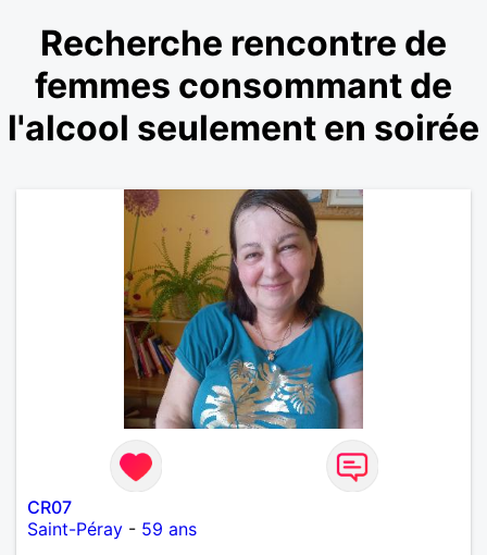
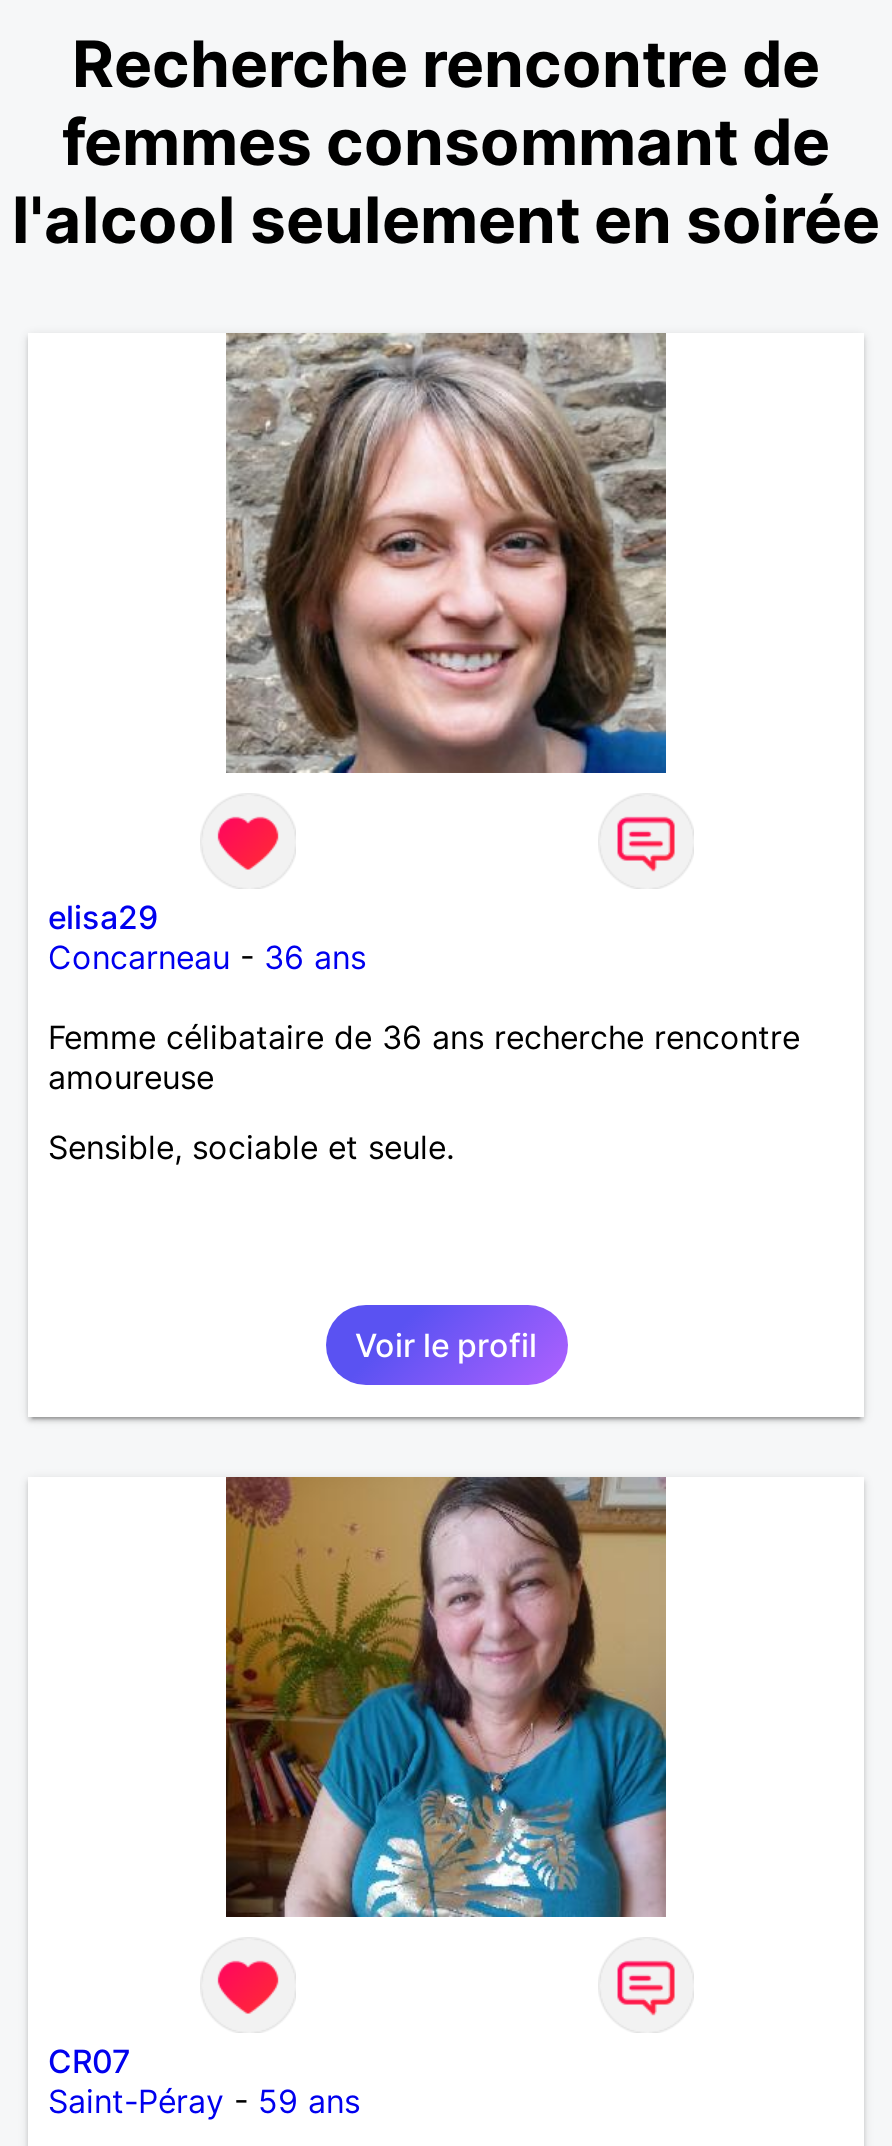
none -> [48,897,800,1167] elisa29 | Concarneau - 36 ans | Femme célibataire de 36 ans recherche rencontre | amoureuse | Sensible, sociable et seule.
none -> [226,333,668,775] [image]
none -> [355,1325,537,1365] Voir le profil

